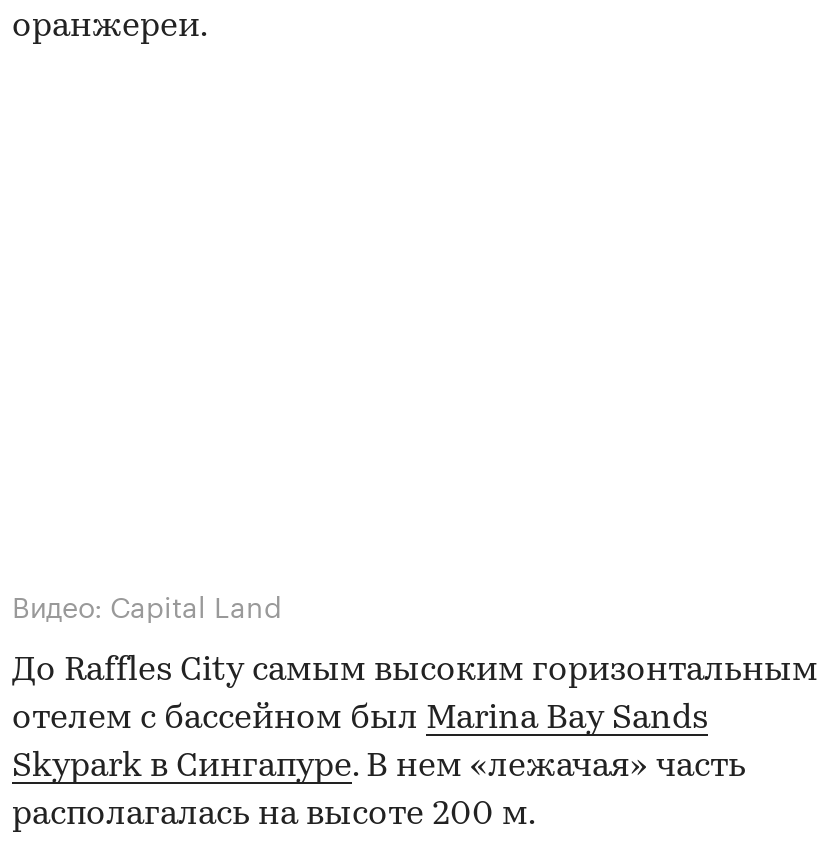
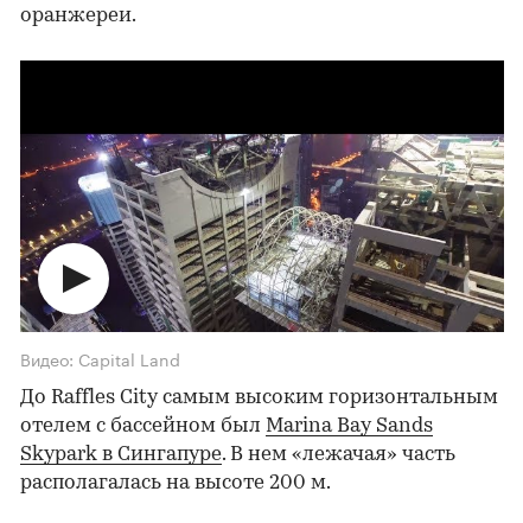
none -> [19,59,505,333] [image]

